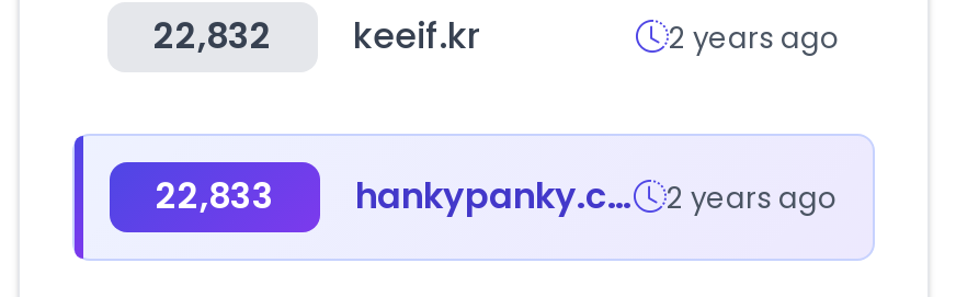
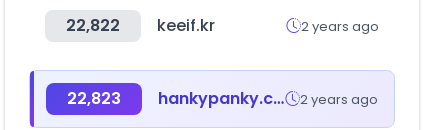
[153,11,480,61] 22,832 keeif.kr -> [66,14,215,37] 22,822 keeif.kr
[156,171,274,221] 22,833 -> [67,87,121,110] 22,823

